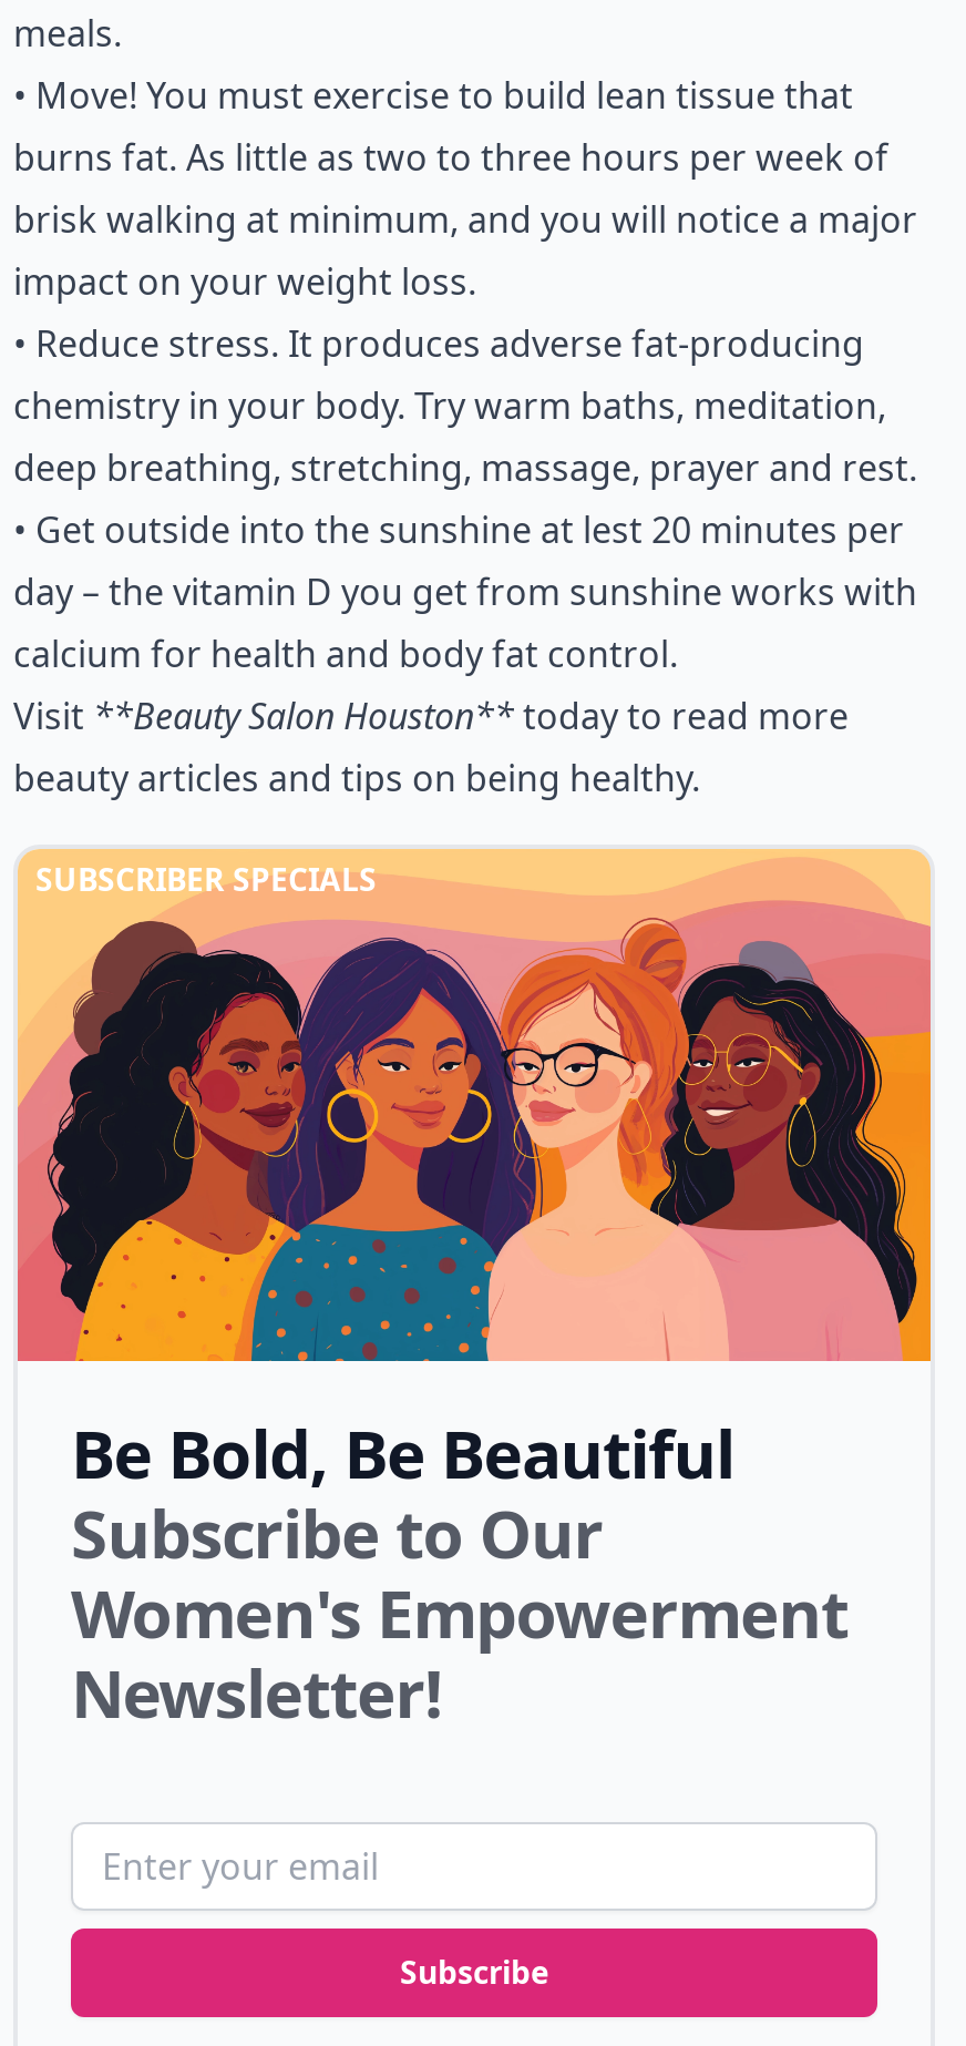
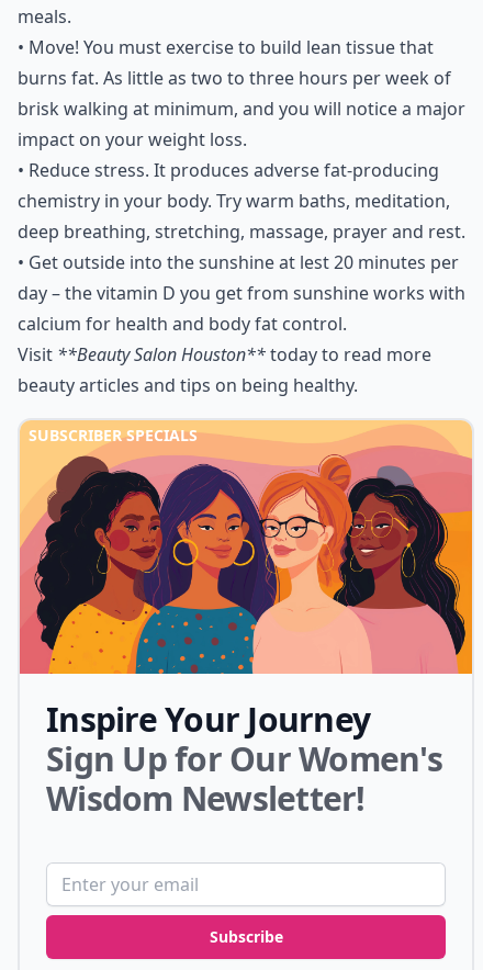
[71,1407,848,1738] Be Bold, Be Beautiful | Subscribe to Our | Women's Empowerment | Newsletter! -> [46,697,442,821] Inspire Your Journey | Sign Up for Our Women's | Wisdom Newsletter!

